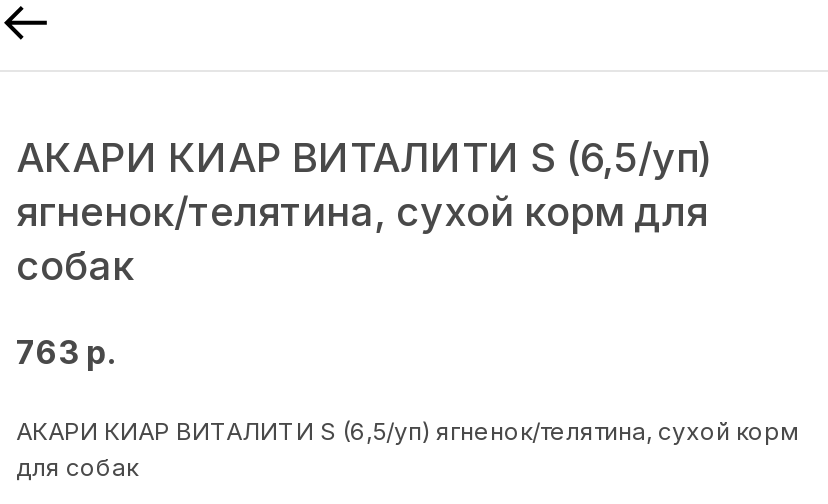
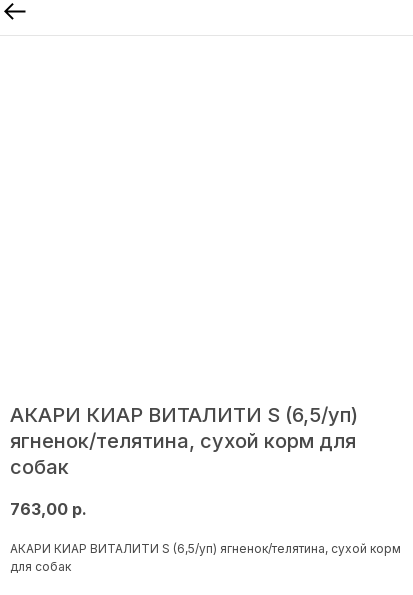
[16,332,116,372] 763 р. -> [10,499,87,519] 763,00 р.

